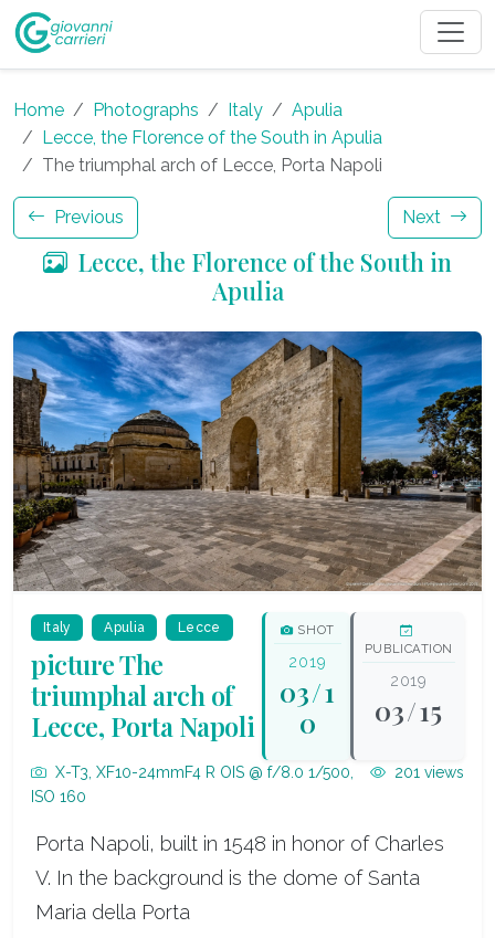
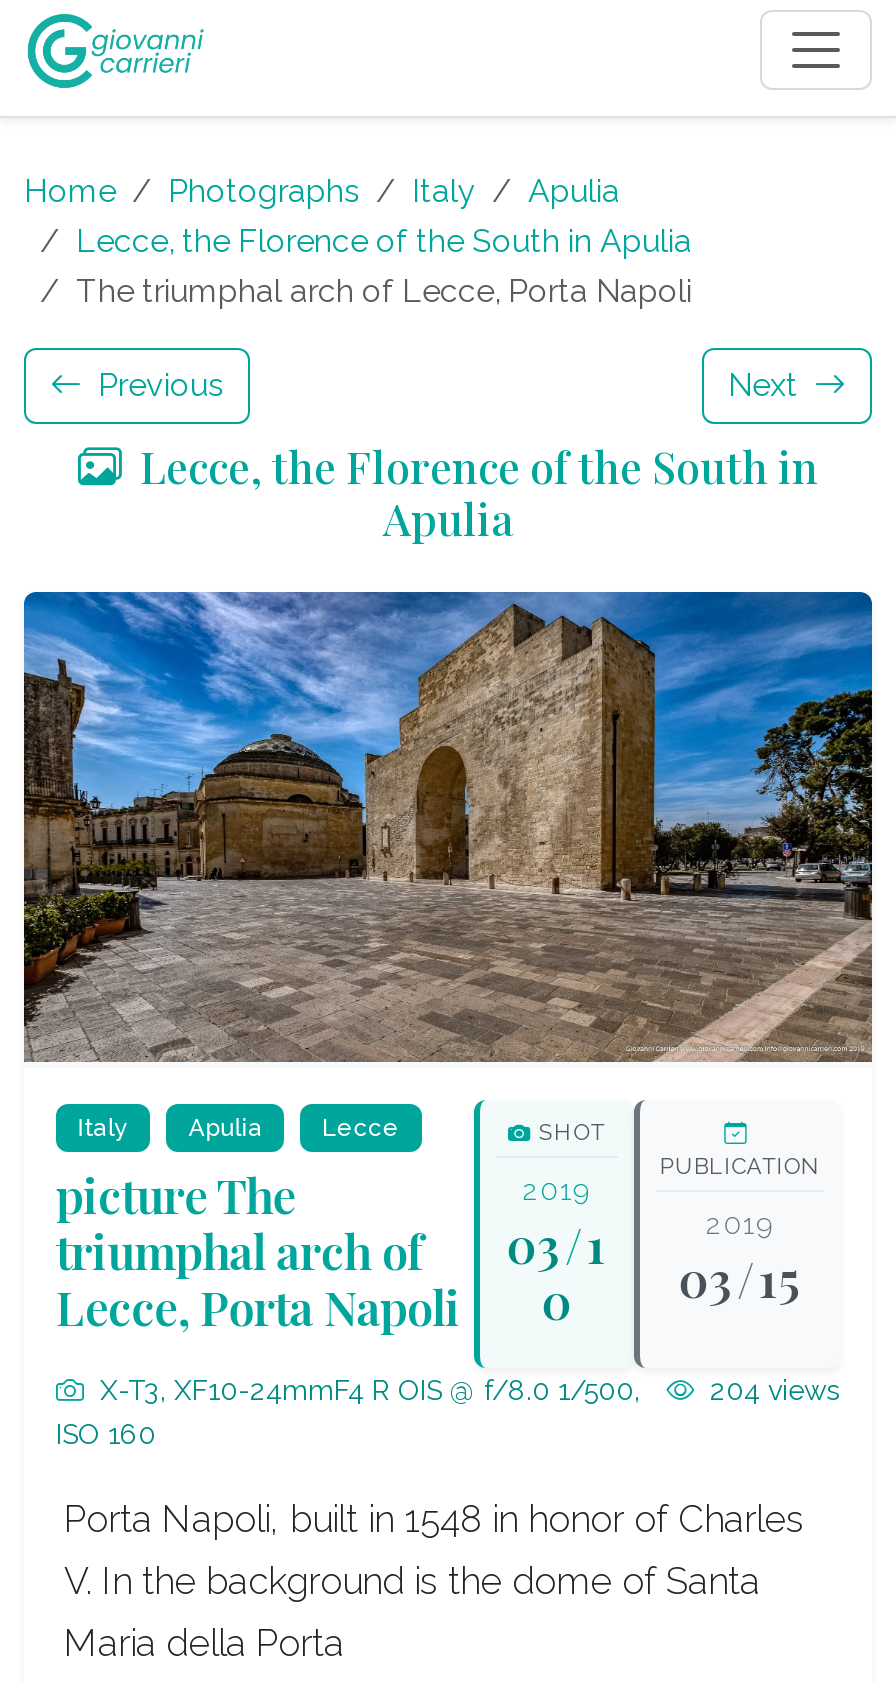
[390,764,464,782] 201 views -> [702,1375,840,1407] 204 views

